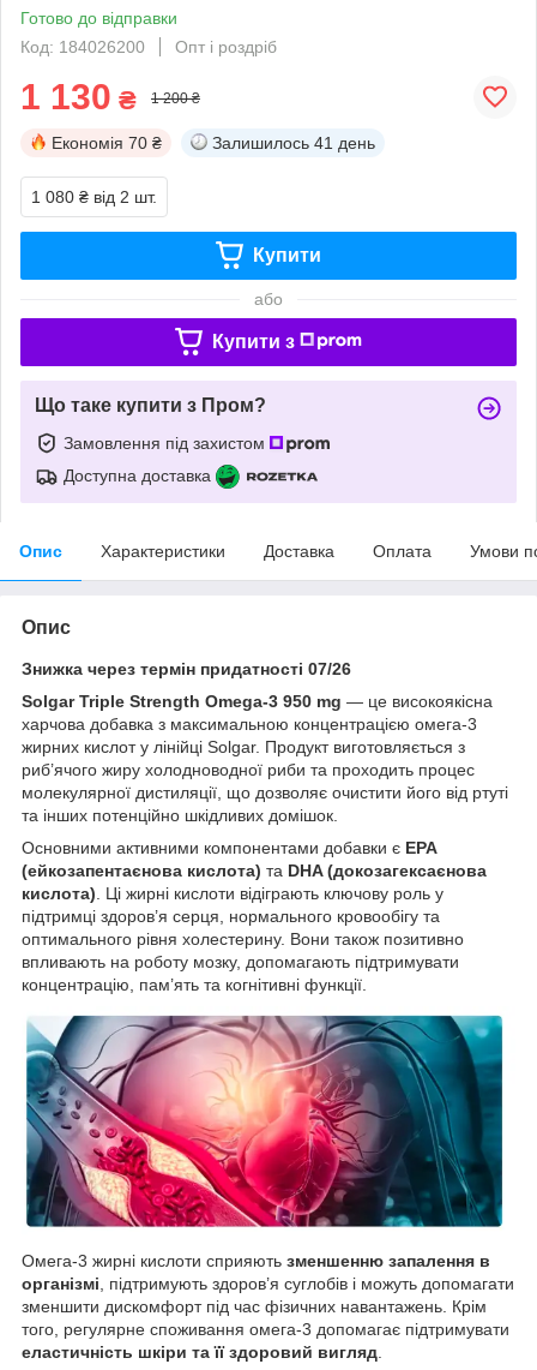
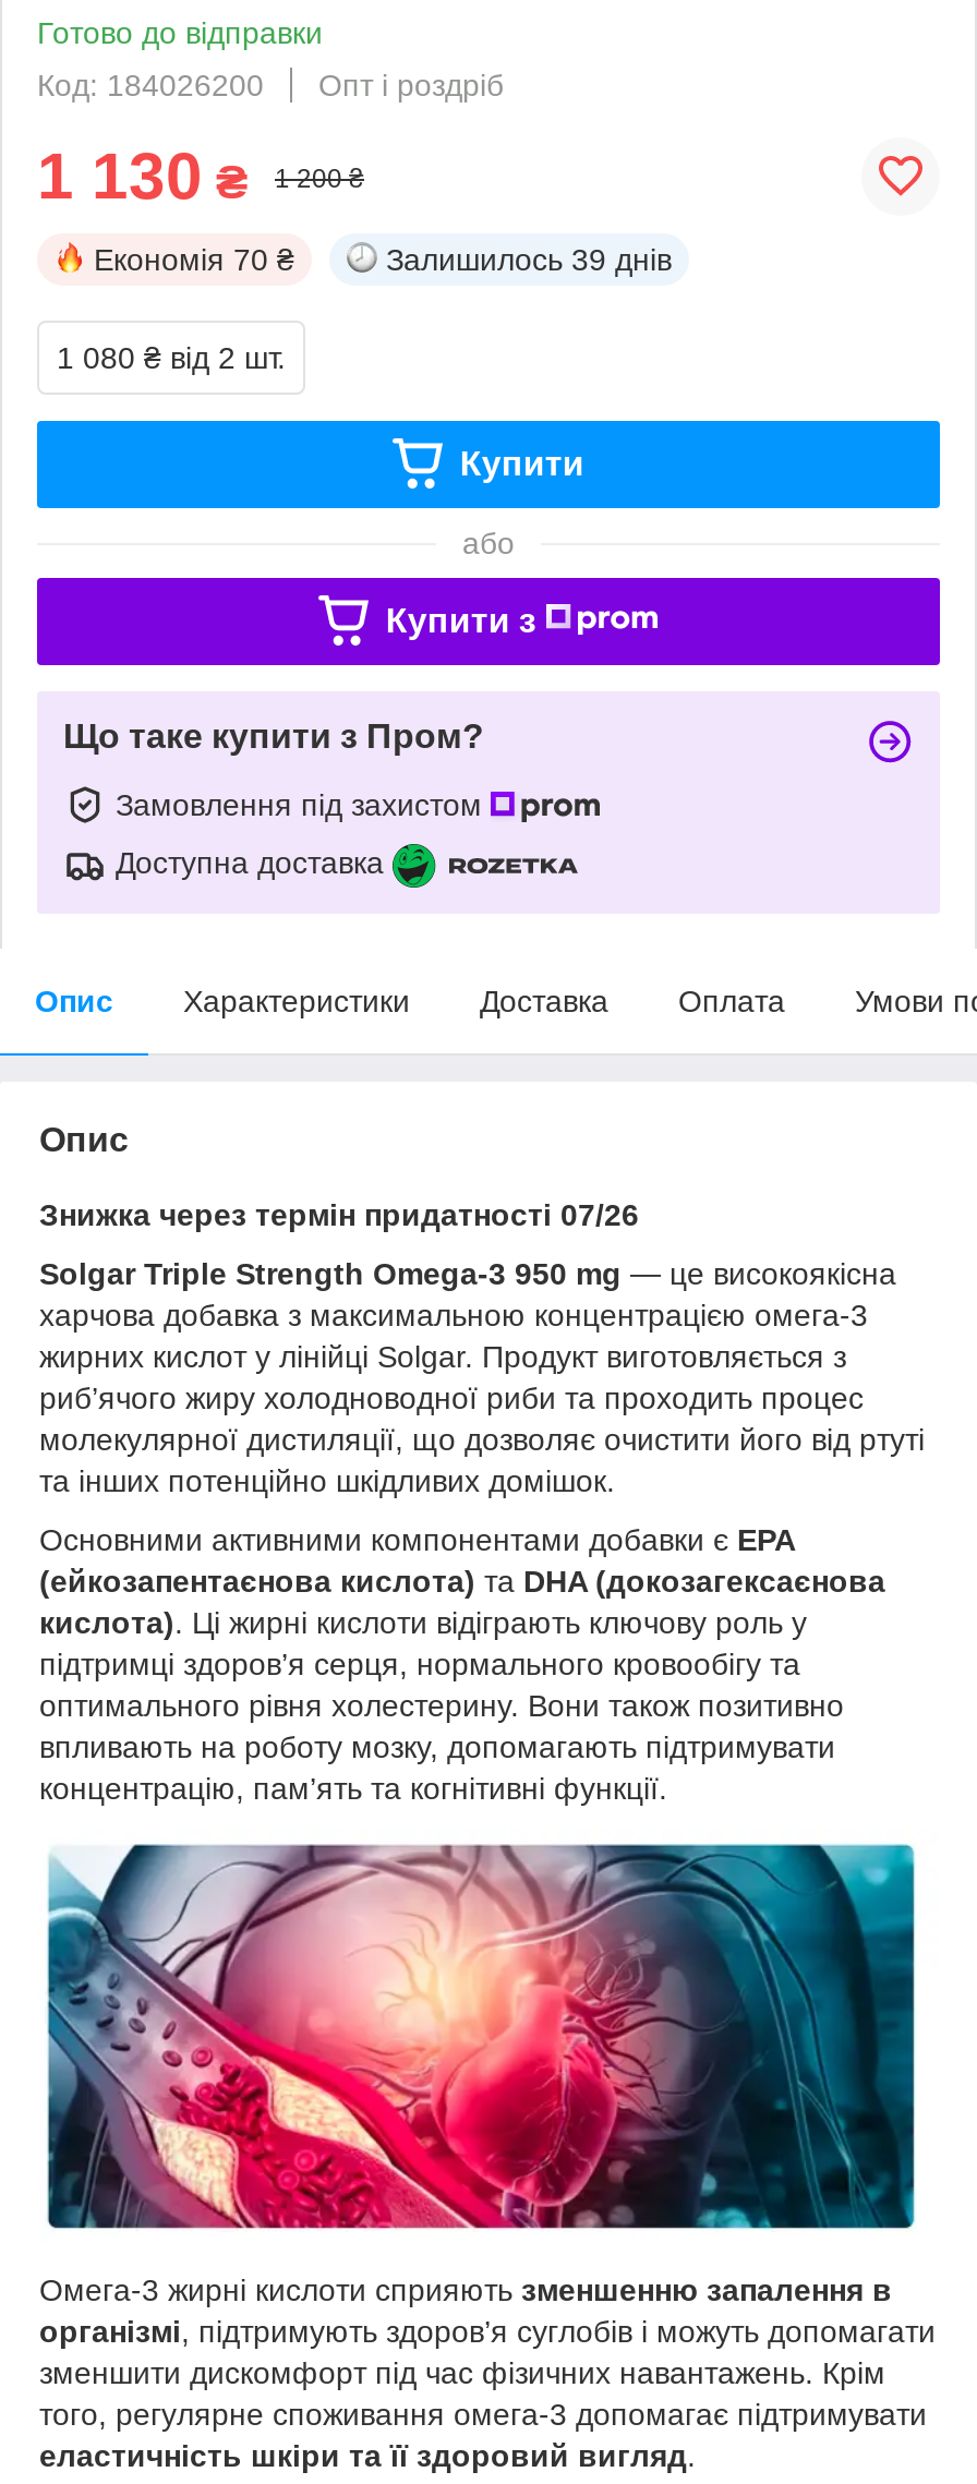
[212,133,375,152] Залишилось 41 день -> [386,242,672,277] Залишилось 39 днів

